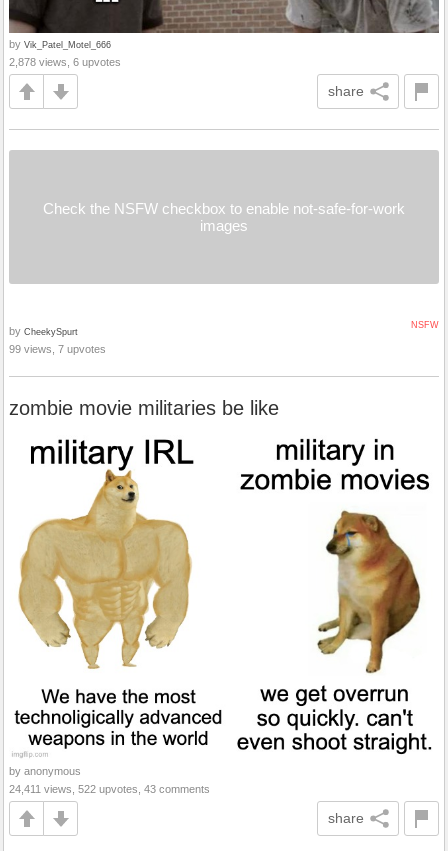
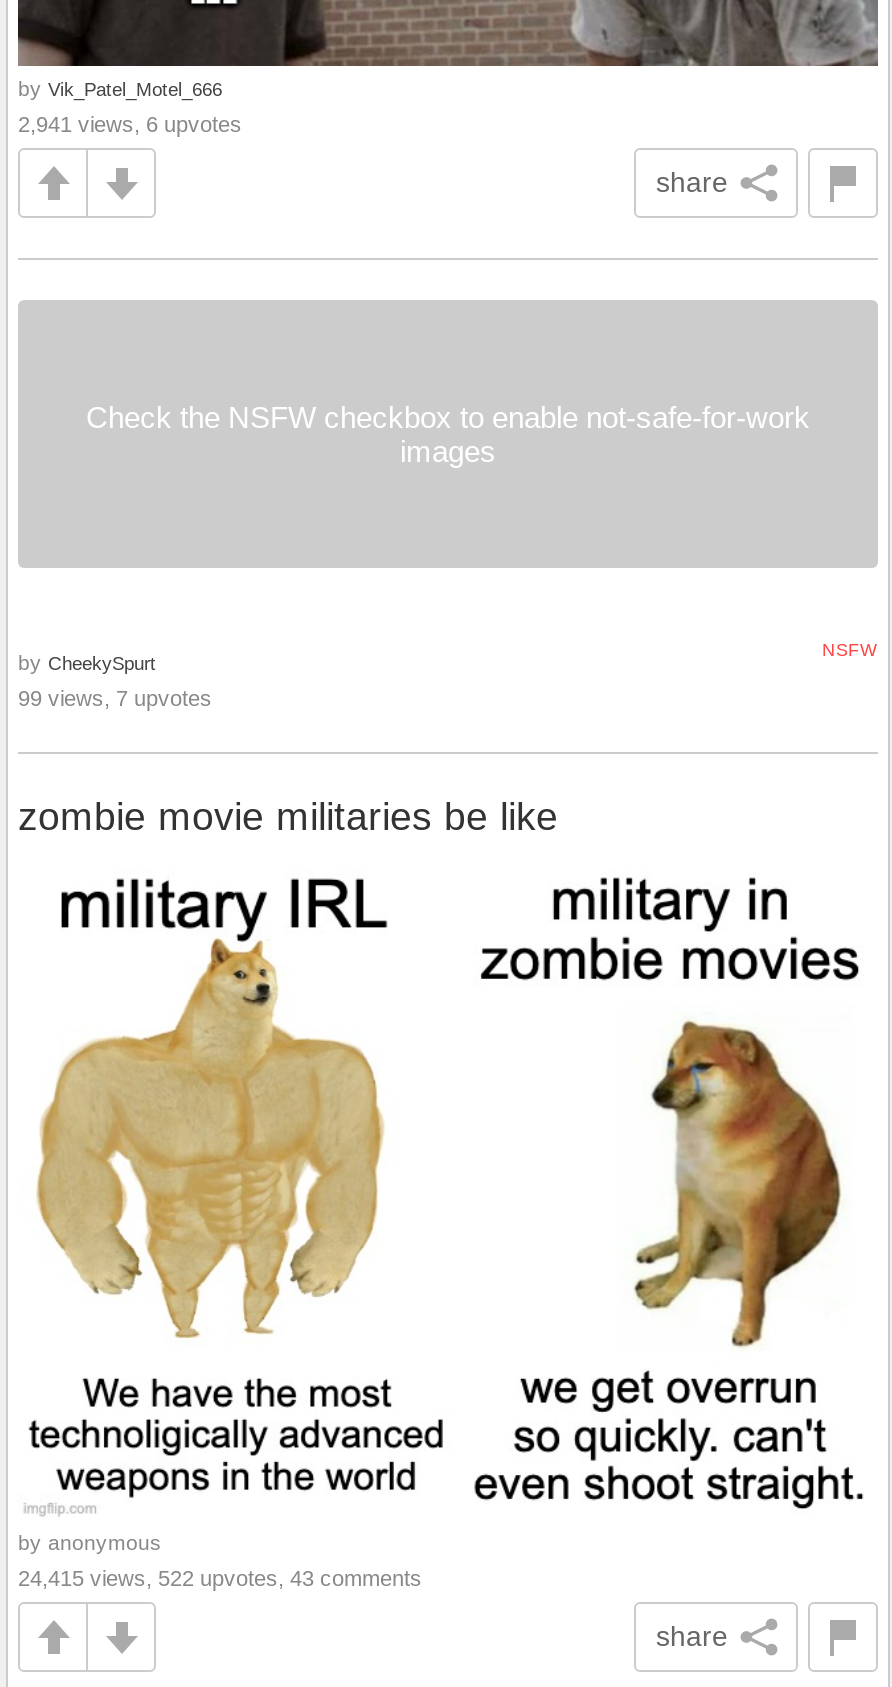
[9,56,121,68] 2,878 views, 6 upvotes -> [18,112,242,136] 2,941 views, 6 upvotes
[9,783,210,795] 24,411 views, 522 upvotes, 43 comments -> [18,1567,422,1591] 24,415 views, 522 upvotes, 43 comments

